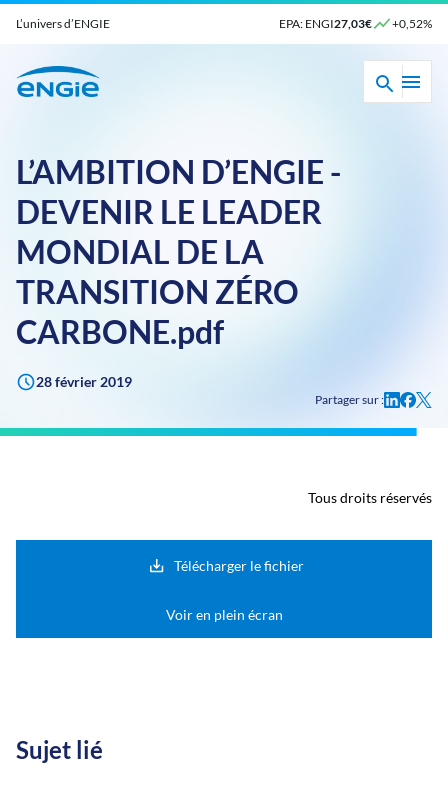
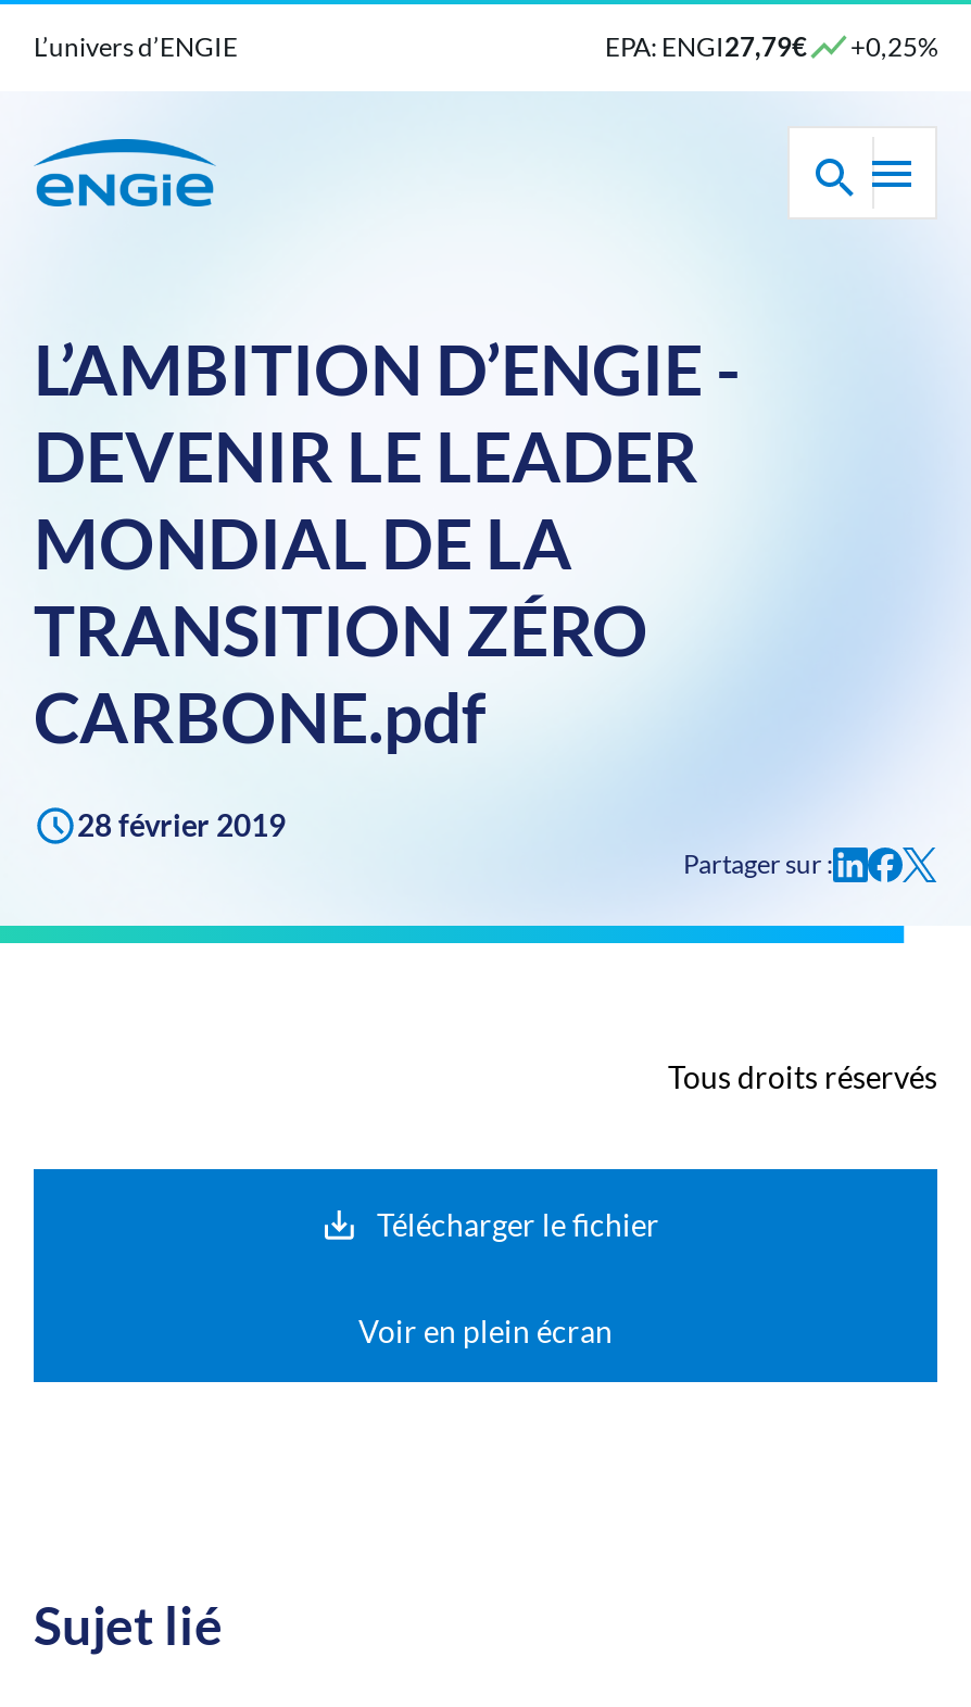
[279,16,372,31] EPA: ENGI27,03€ -> [605,30,807,63] EPA: ENGI27,79€
[392,16,432,31] +0,52% -> [850,30,937,63] +0,25%

